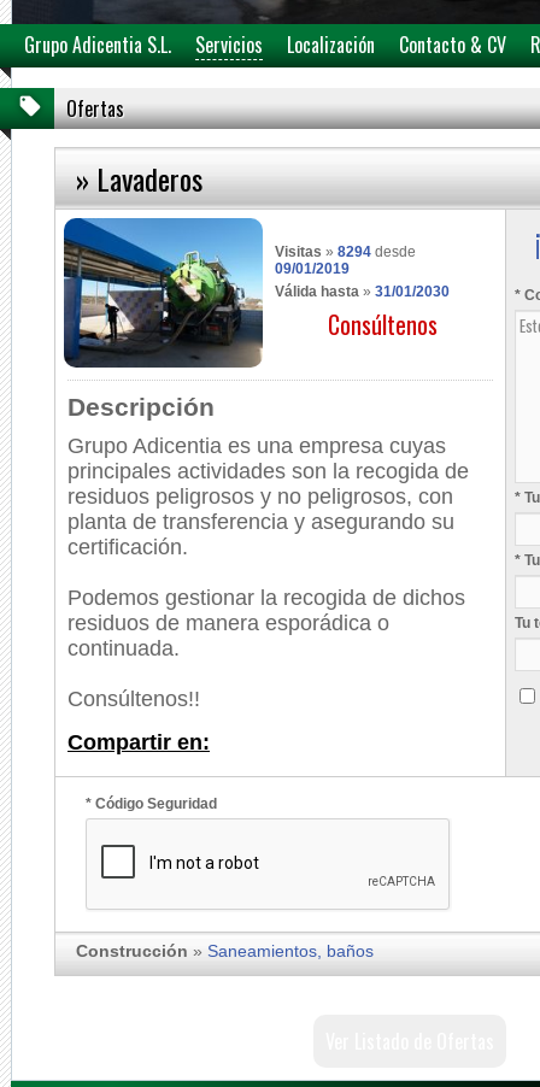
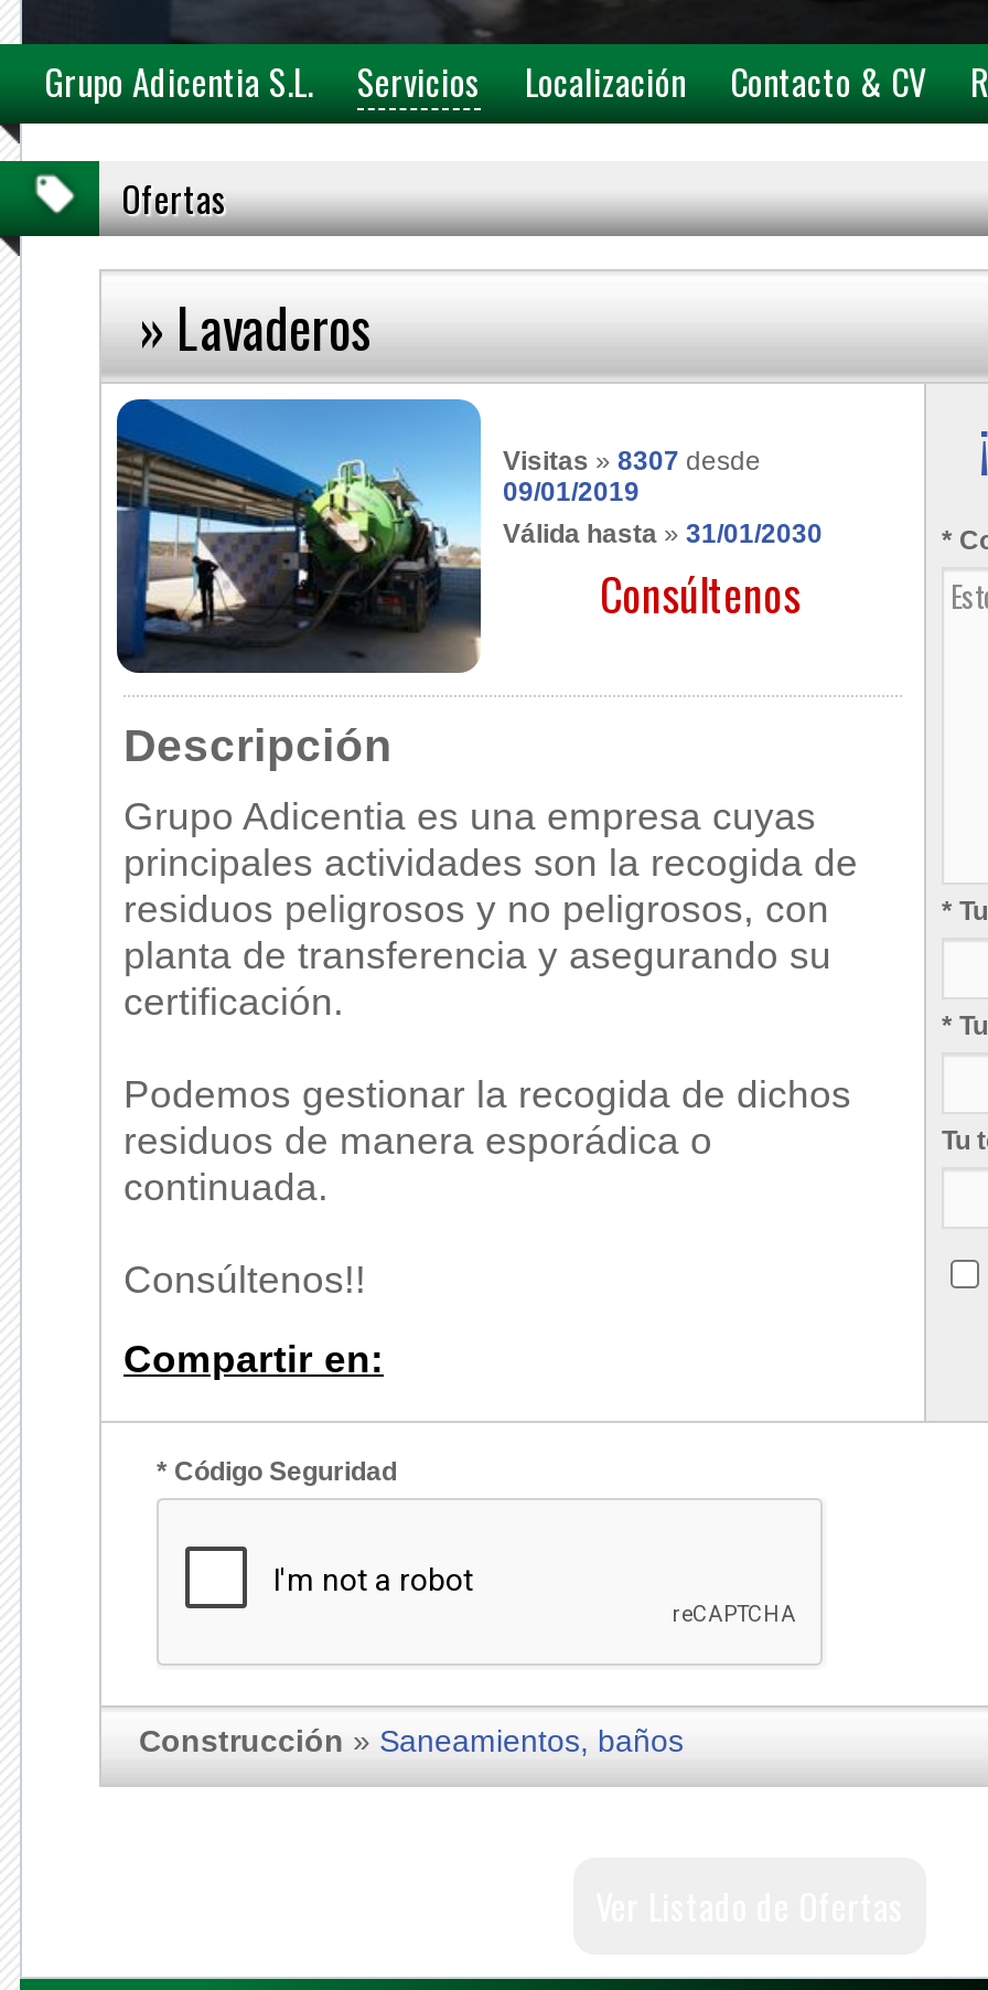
[275,243,416,260] Visitas» 8294 desde -> [503,446,761,477] Visitas» 8307 desde

